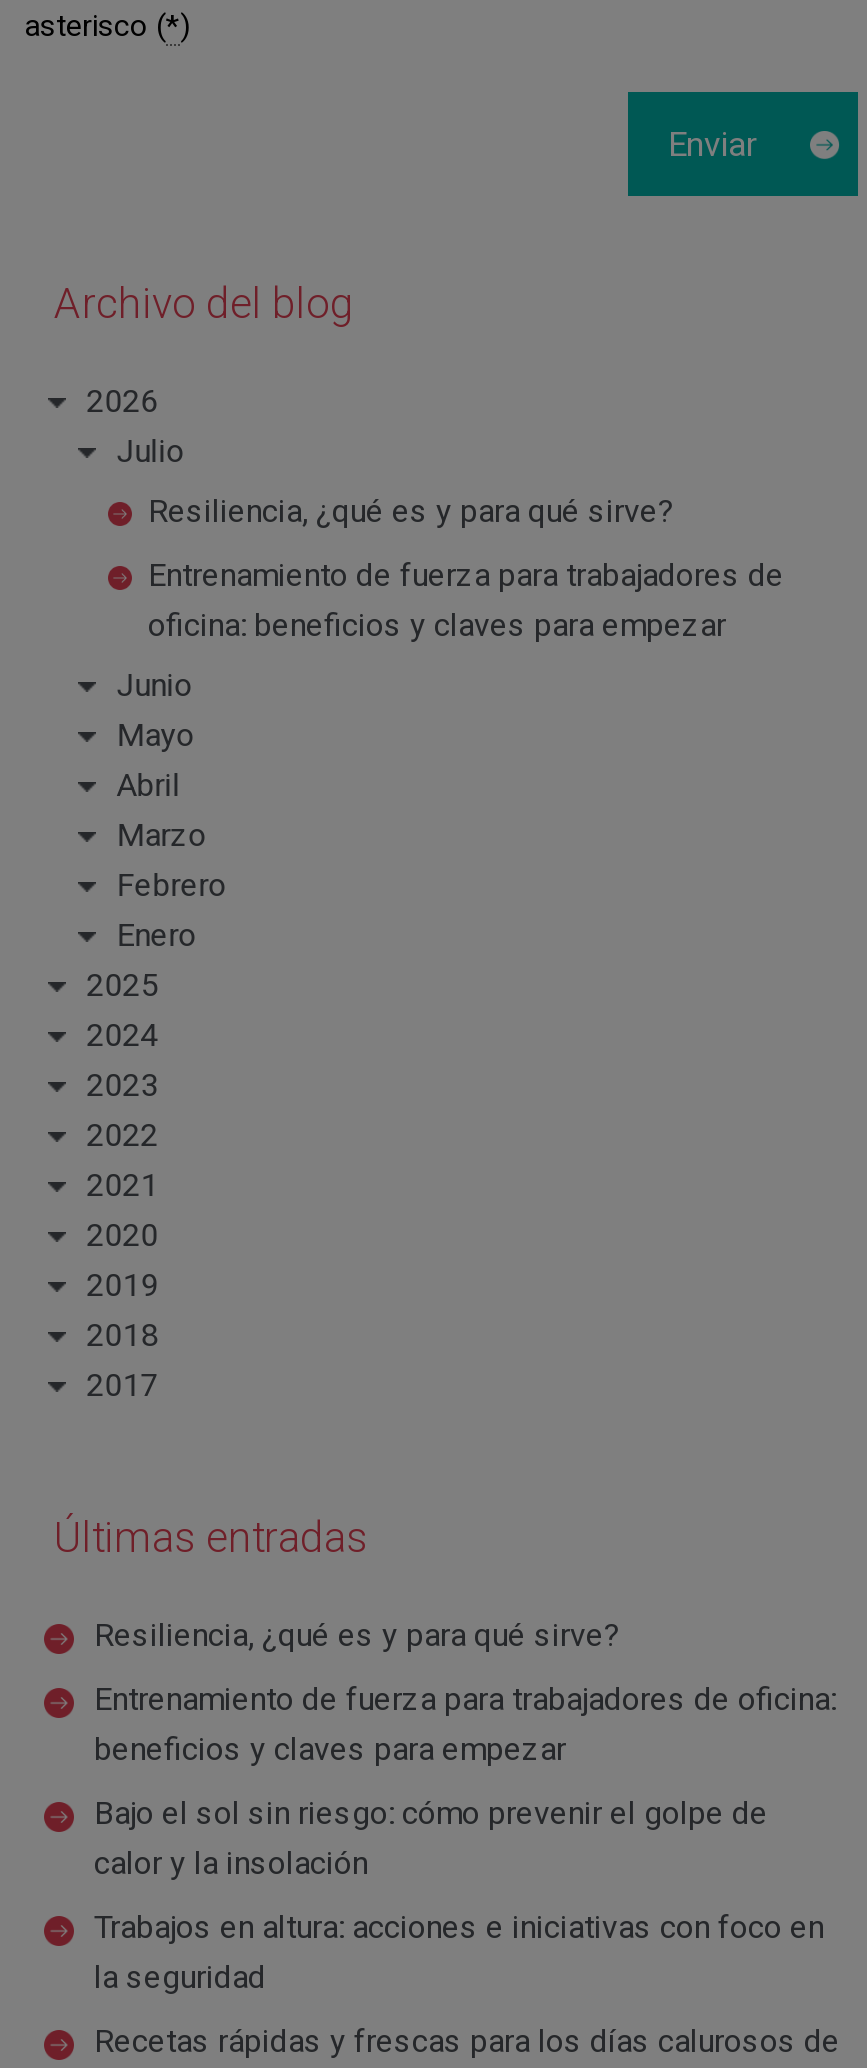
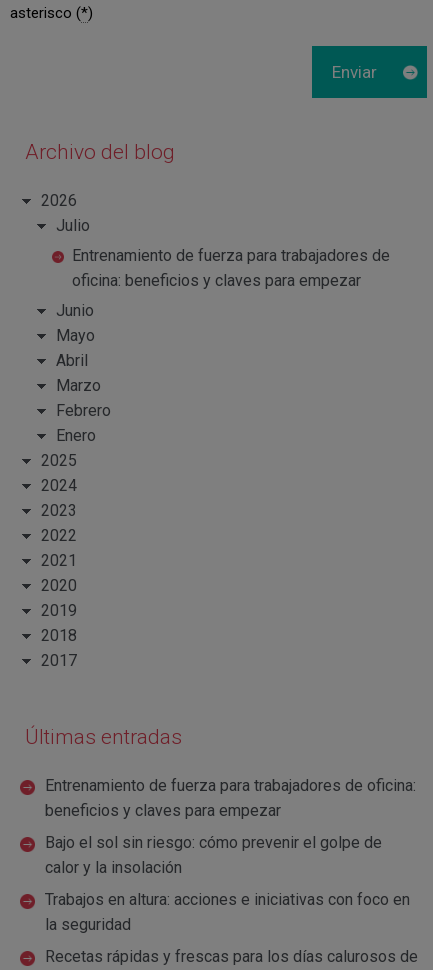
[148,491,674,529] Resiliencia, ¿qué es y para qué sirve? -> none
[94,1616,620,1654] Resiliencia, ¿qué es y para qué sirve? -> none

